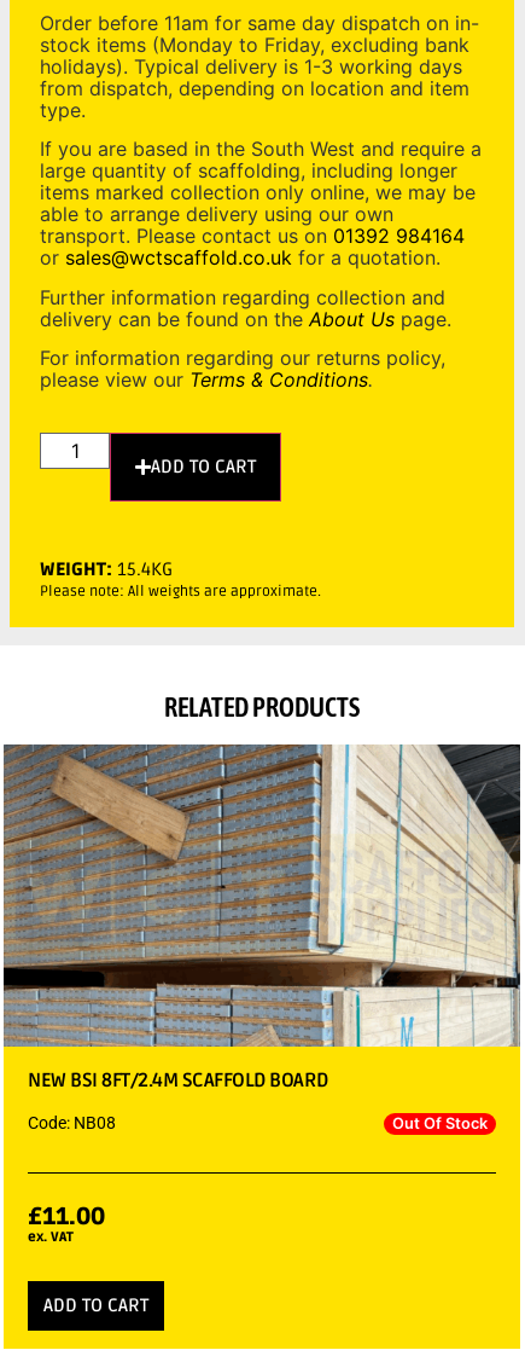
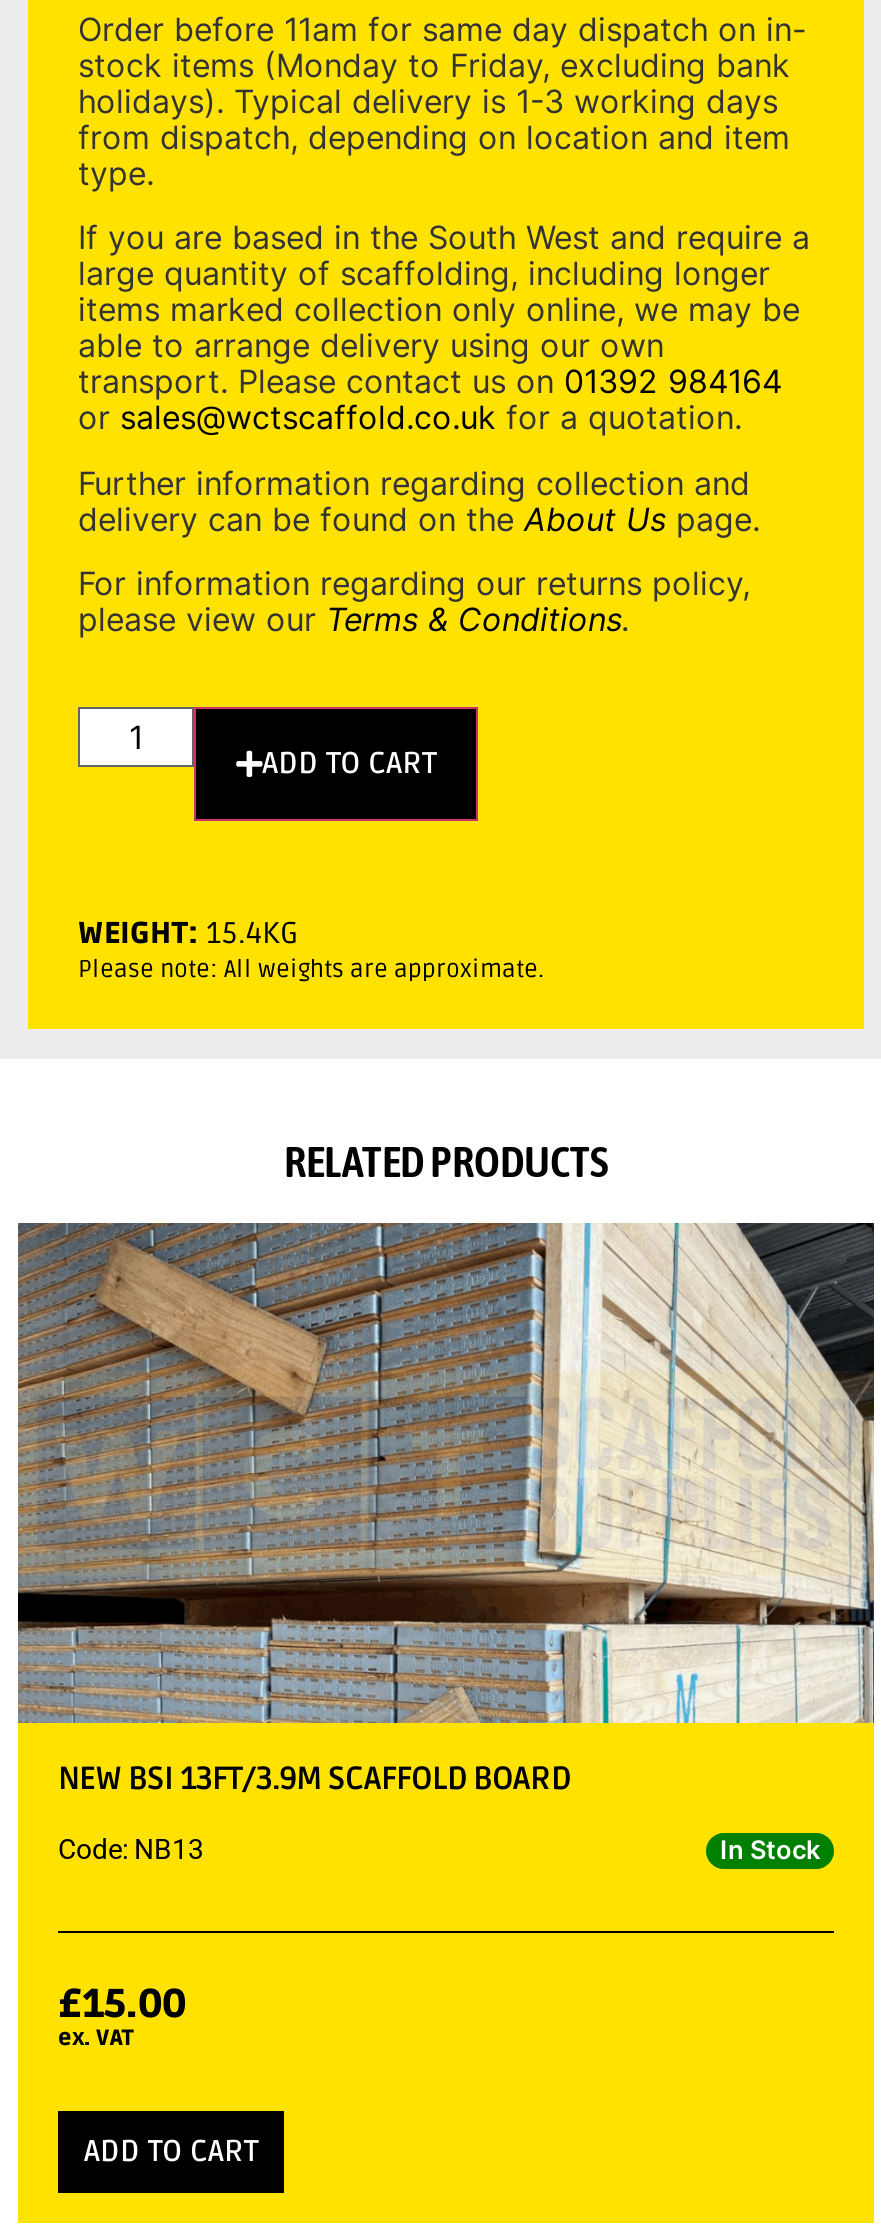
[28,1068,328,1092] NEW BSI 8FT/2.4M SCAFFOLD BOARD -> [58,1758,570,1798] NEW BSI 13FT/3.9M SCAFFOLD BOARD
[28,1113,488,1132] Code: NB08 | Out Of Stock -> [58,1832,820,1864] Code: NB13 | In Stock
[28,1202,105,1231] £11.00 -> [58,1980,186,2028] £15.00

